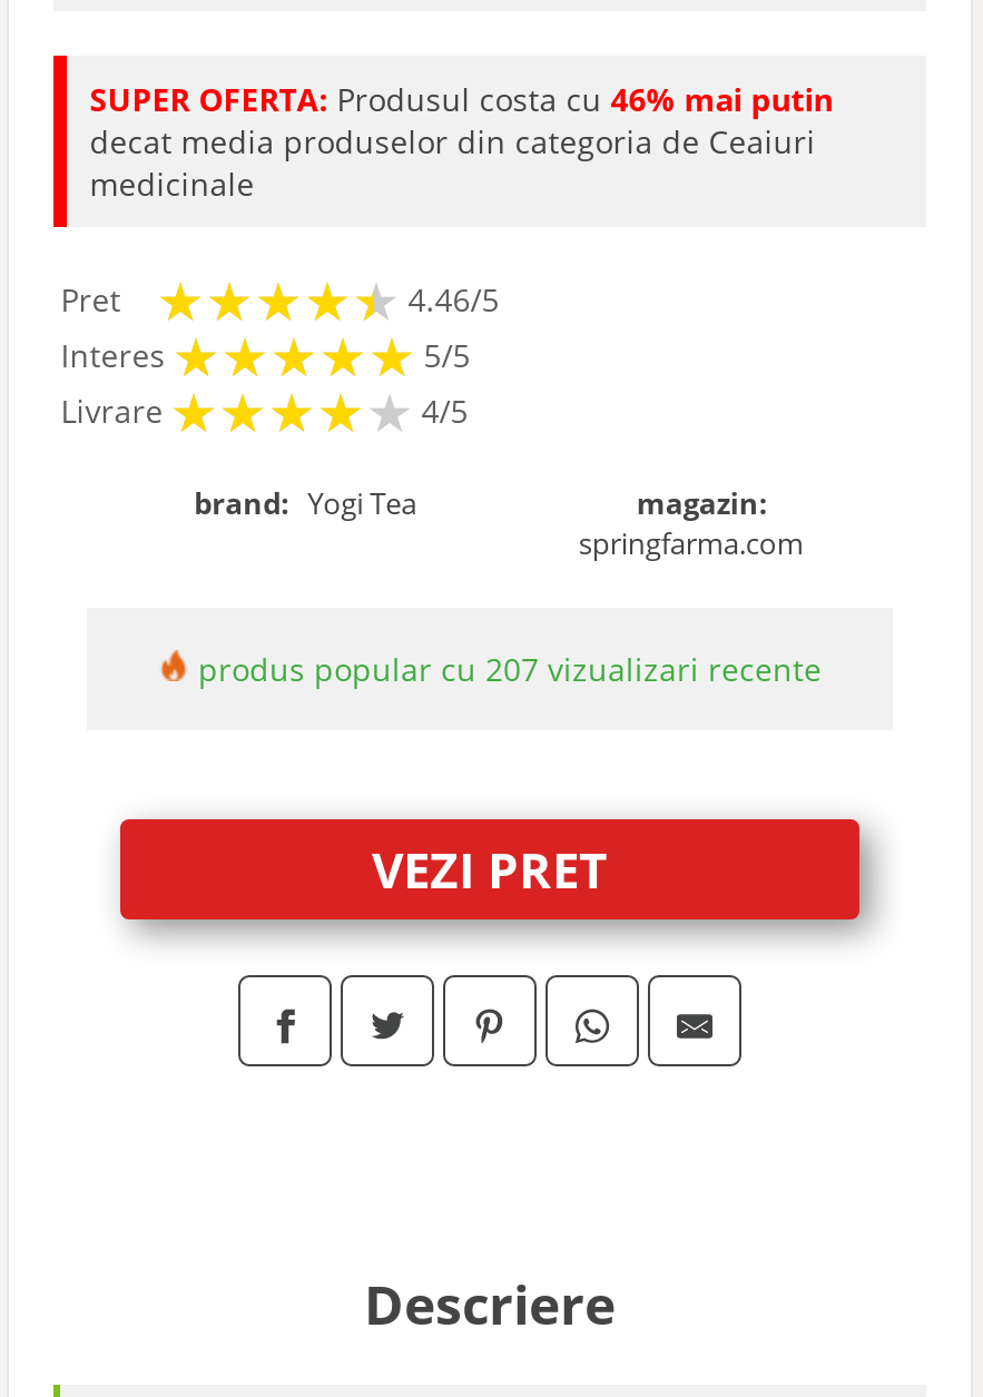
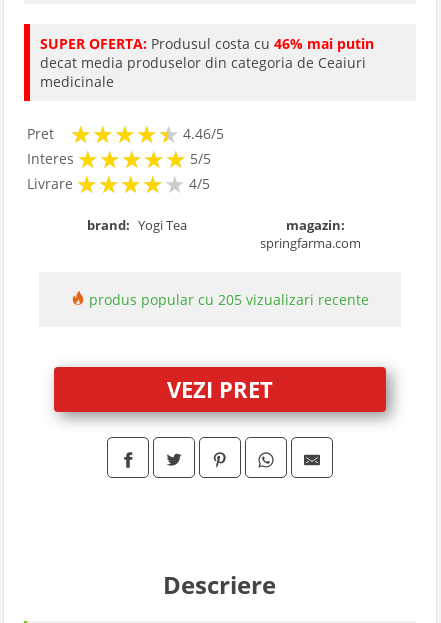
[189,648,822,690] produs popular cu 207 vizualizari recente -> [85,290,369,309] produs popular cu 205 vizualizari recente

